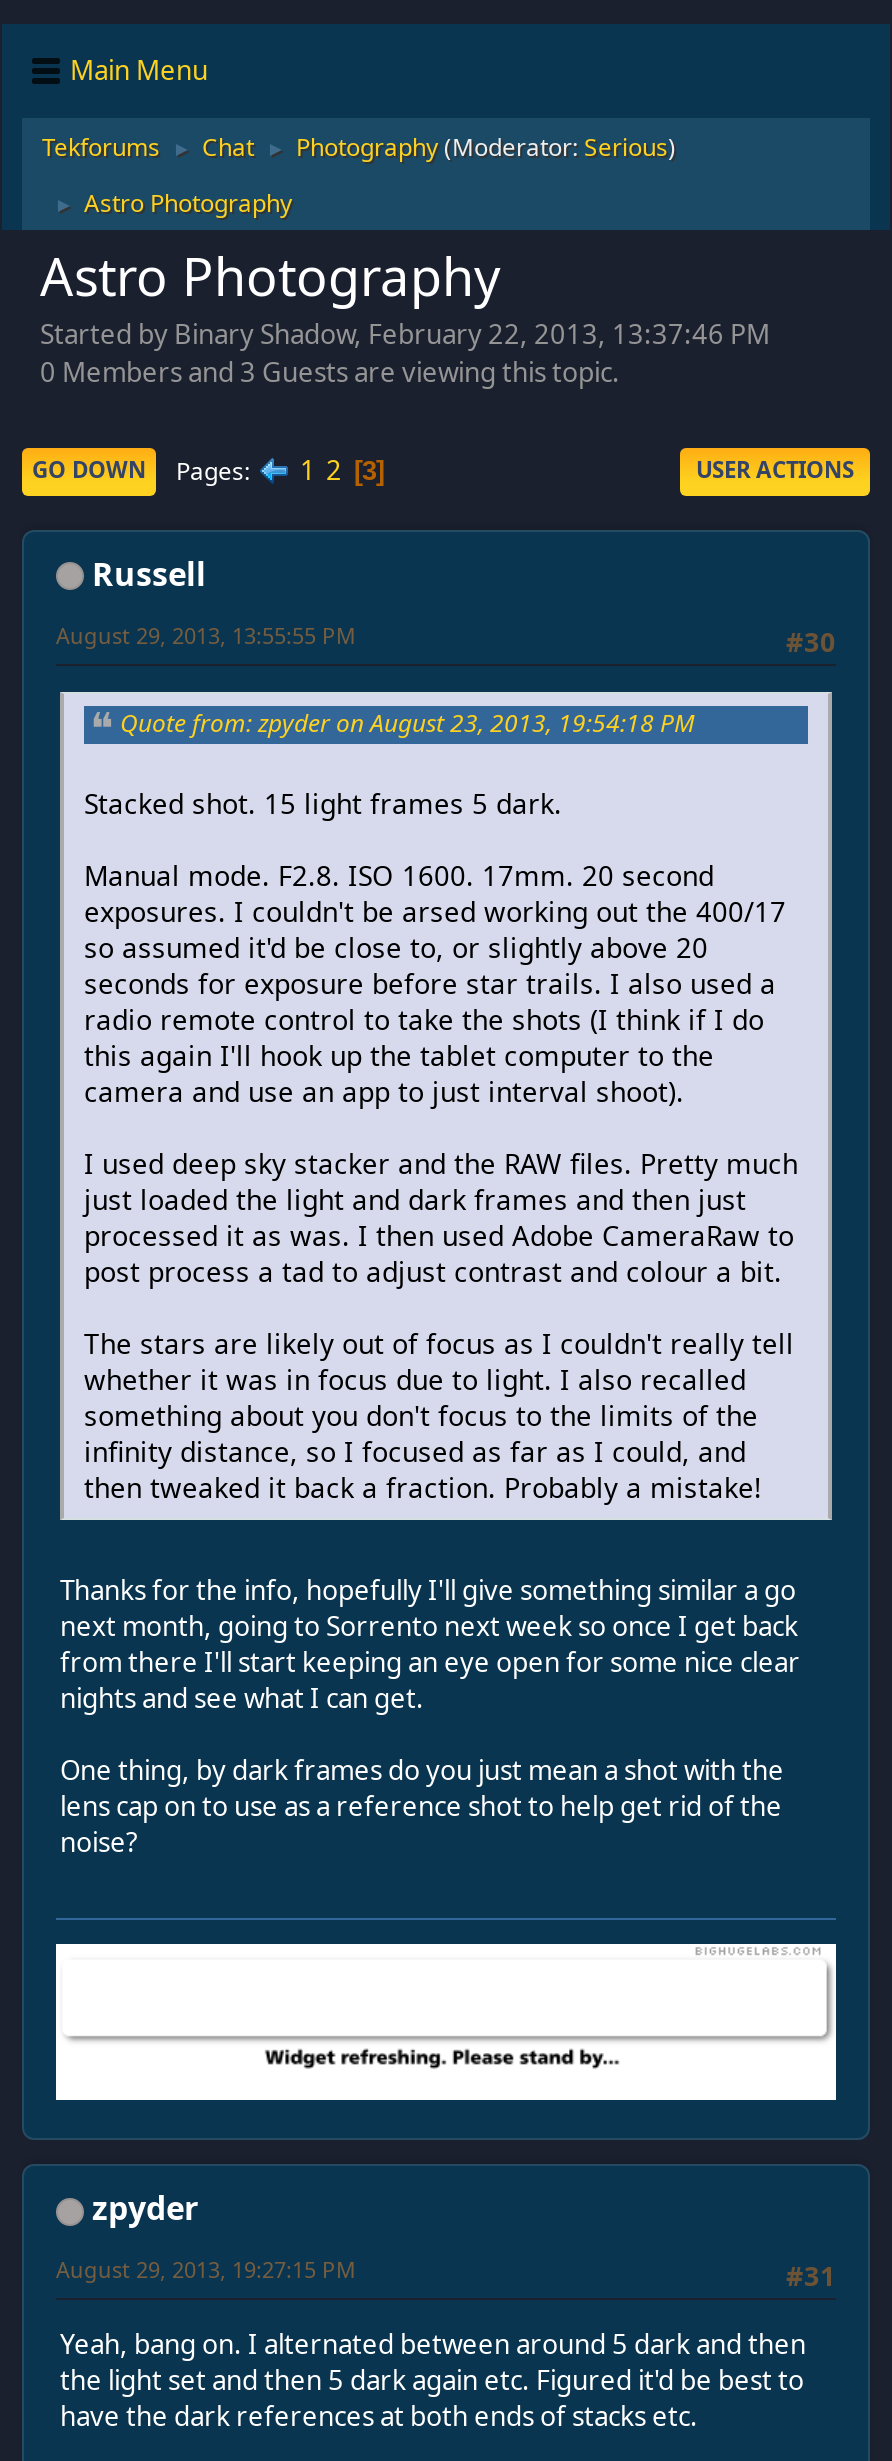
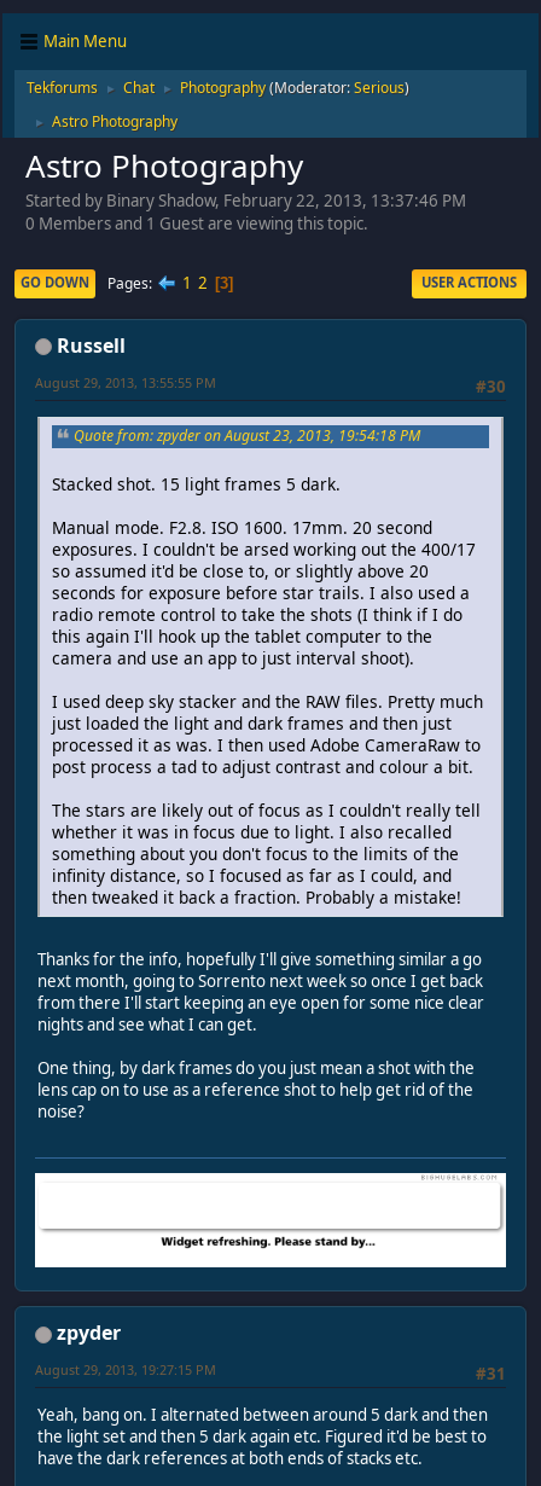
[40,354,620,390] 0 Members and 3 Guests are viewing this topic. -> [25,213,368,235] 0 Members and 1 Guest are viewing this topic.

